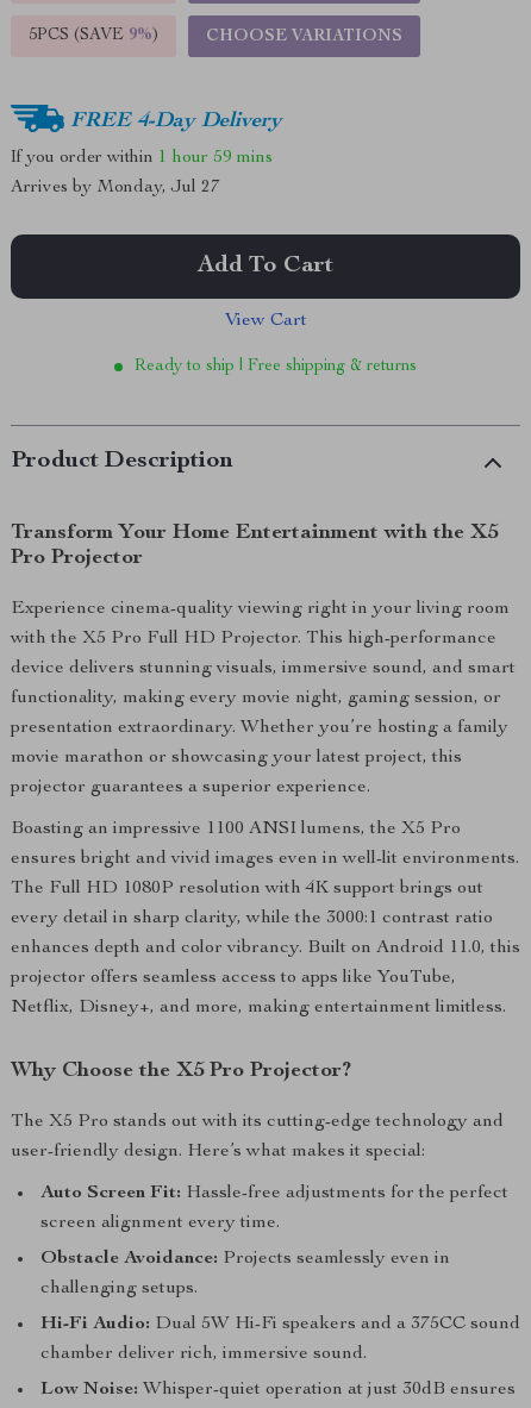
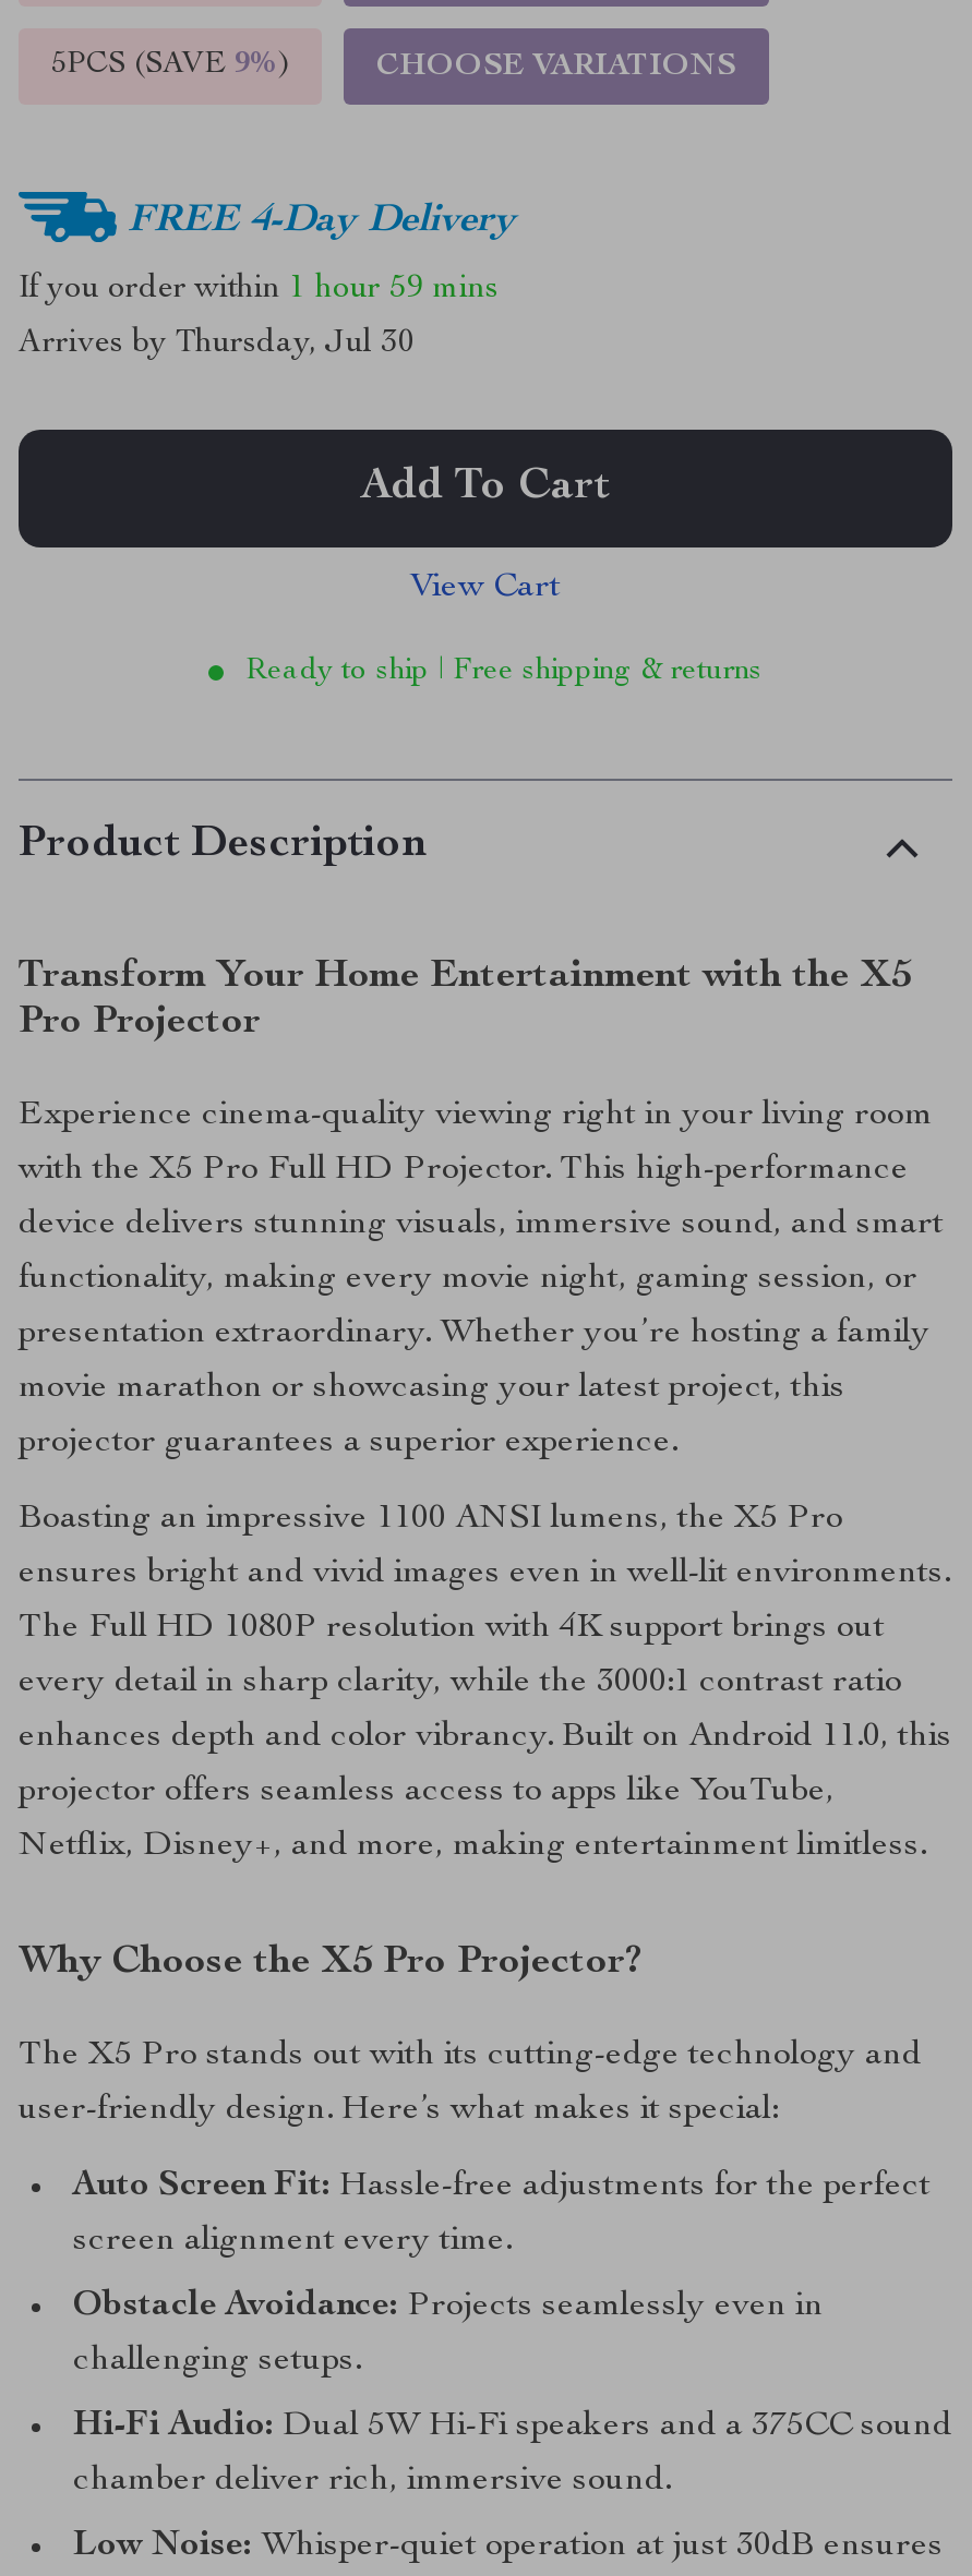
[11,179,220,196] Arrives by Monday, Jul 27 -> [19,327,416,360] Arrives by Thursday, Jul 30

